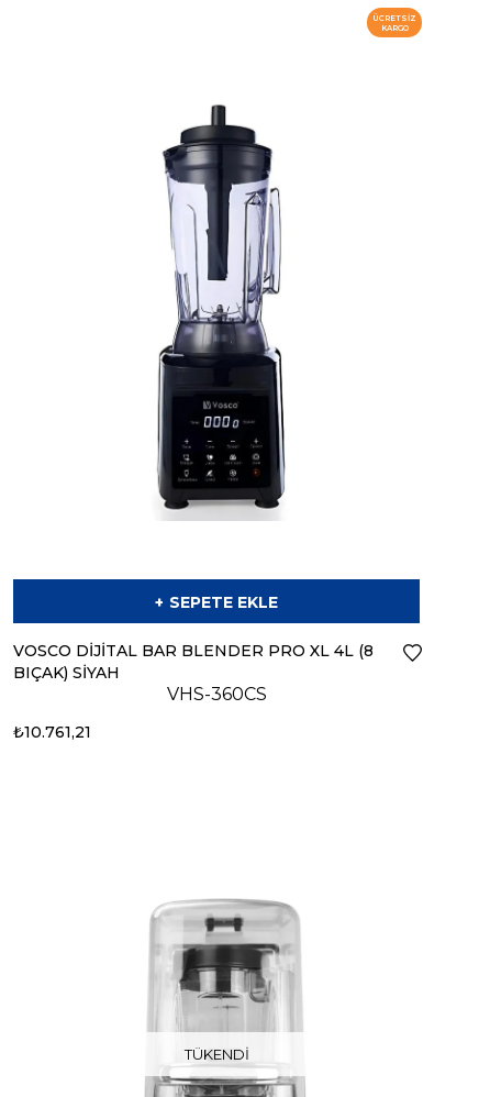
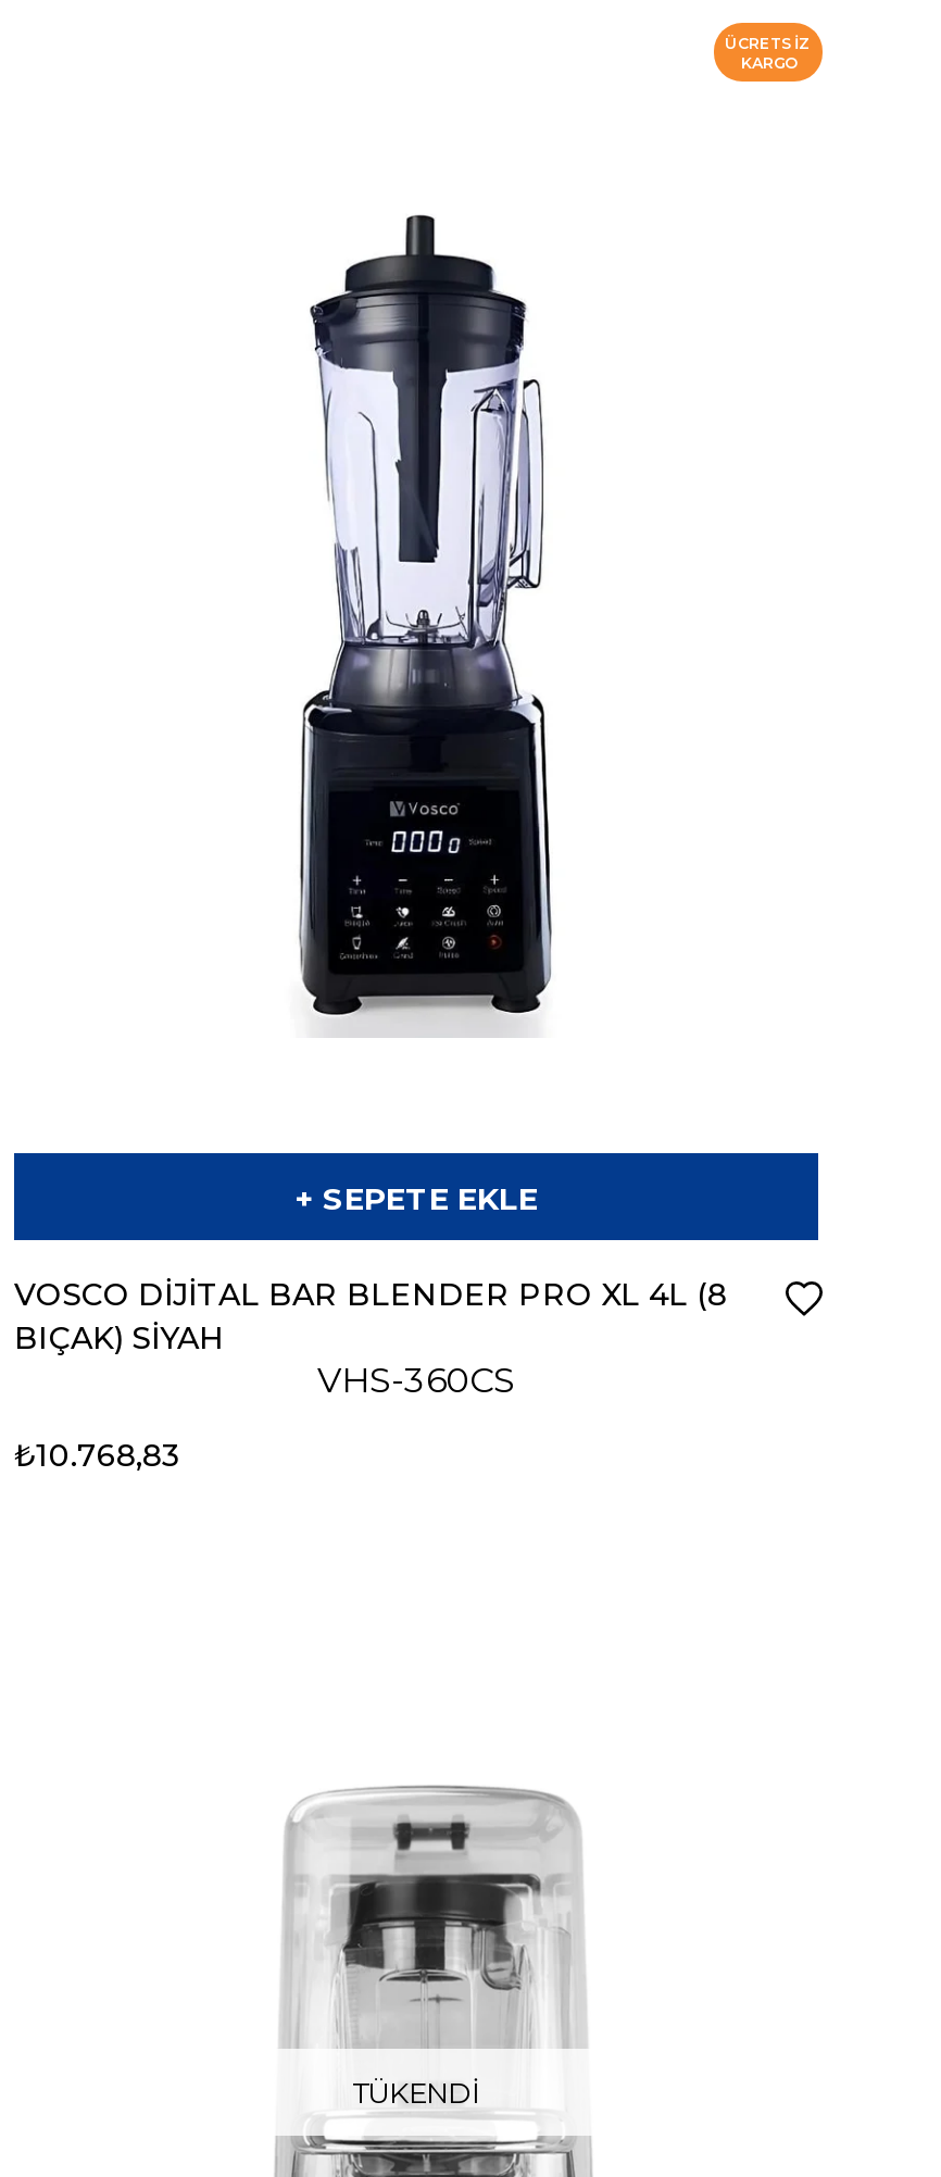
[13,722,91,742] ₺10.761,21 -> [14,1436,181,1475] ₺10.768,83

